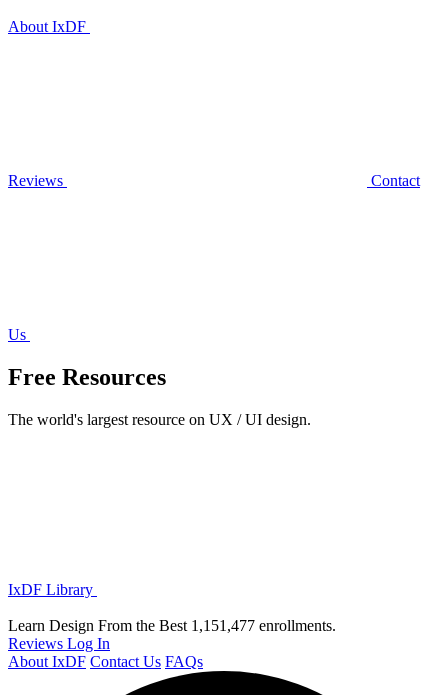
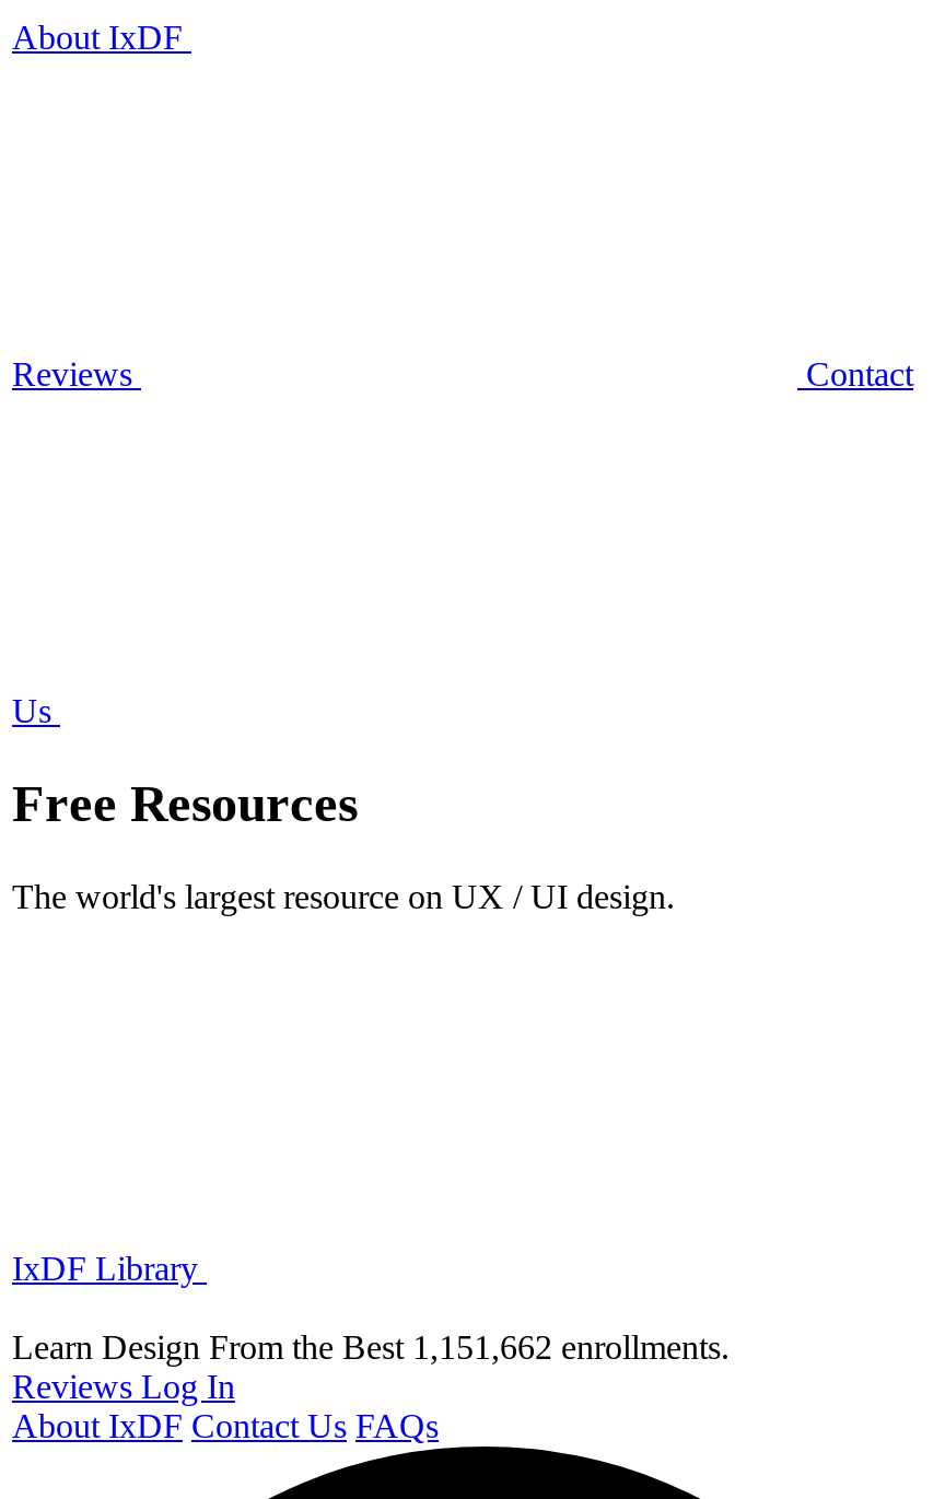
[8,617,336,634] Learn Design From the Best 1,151,477 enrollments. -> [12,1328,730,1365] Learn Design From the Best 1,151,662 enrollments.

